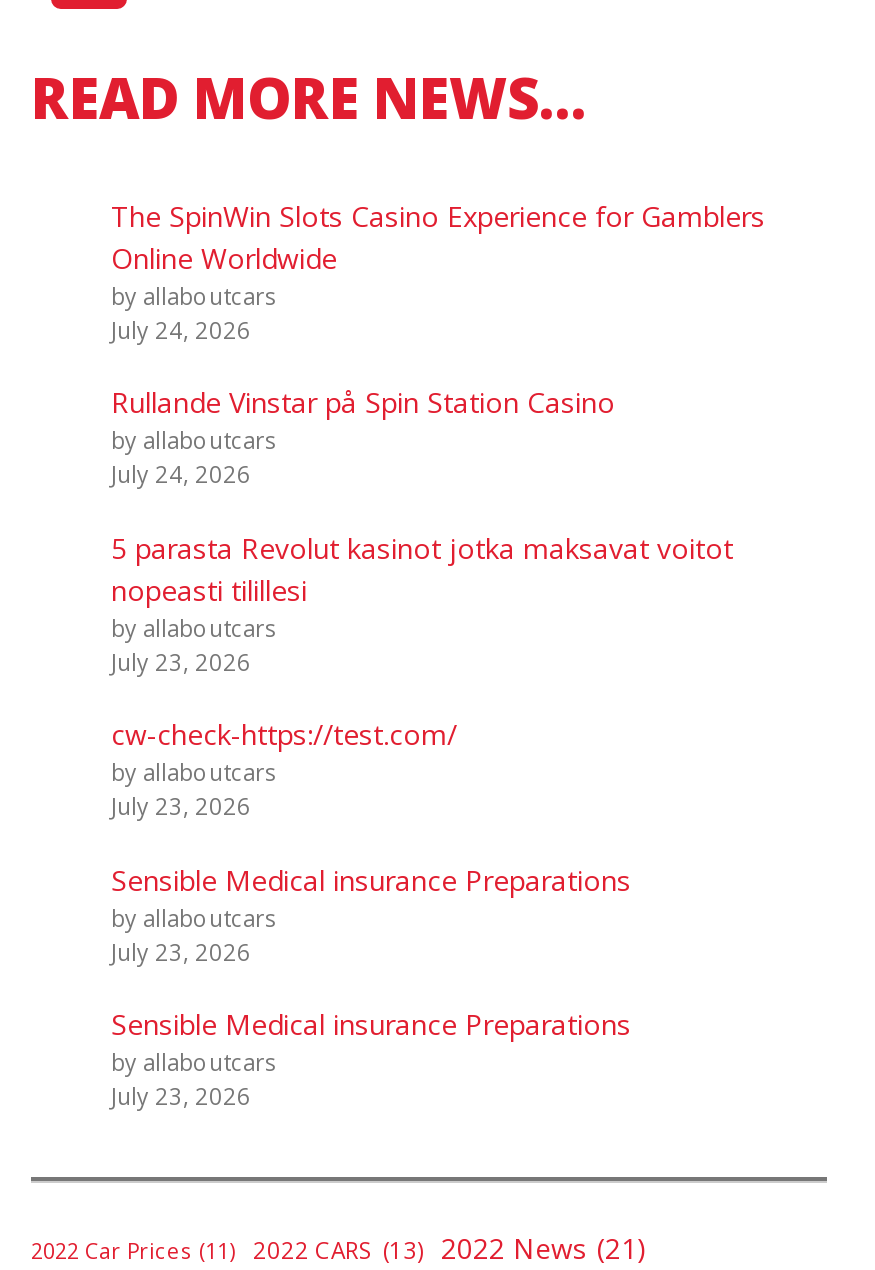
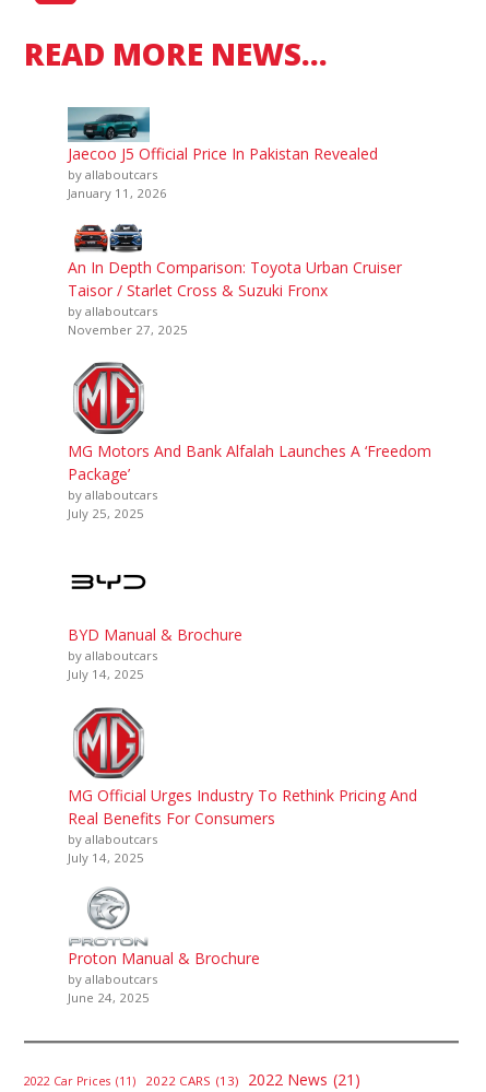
[111,197,765,277] The SpinWin Slots Casino Experience for Gamblers | Online Worldwide -> [68,143,378,163] Jaecoo J5 Official Price In Pakistan Revealed
[111,315,251,345] July 24, 2026 -> [68,184,167,201] January 11, 2026
[111,384,615,422] Rullande Vinstar på Spin Station Casino -> [68,256,402,300] An In Depth Comparison: Toyota Urban Cruiser | Taisor / Starlet Cross & Suzuki Fronx
[111,460,251,490] July 24, 2026 -> [68,321,188,337] November 27, 2025
[111,529,733,609] 5 parasta Revolut kasinot jotka maksavat voitot | nopeasti tilillesi -> [68,440,431,484] MG Motors And Bank Alfalah Launches A ‘Freedom | Package’
[111,647,251,677] July 23, 2026 -> [68,504,144,521] July 25, 2025
[111,716,457,754] cw-check-https://test.com/ -> [68,624,242,645] BYD Manual & Brochure
[111,792,251,822] July 23, 2026 -> [68,666,144,682] July 14, 2025
[111,861,631,899] Sensible Medical insurance Preparations -> [68,785,417,829] MG Official Urges Industry To Rethink Pricing And | Real Benefits For Consumers
[111,937,251,967] July 23, 2026 -> [68,849,144,866] July 14, 2025
[111,1006,631,1044] Sensible Medical insurance Preparations -> [68,947,260,968] Proton Manual & Brochure
[111,1082,251,1112] July 23, 2026 -> [68,989,150,1005] June 24, 2025

